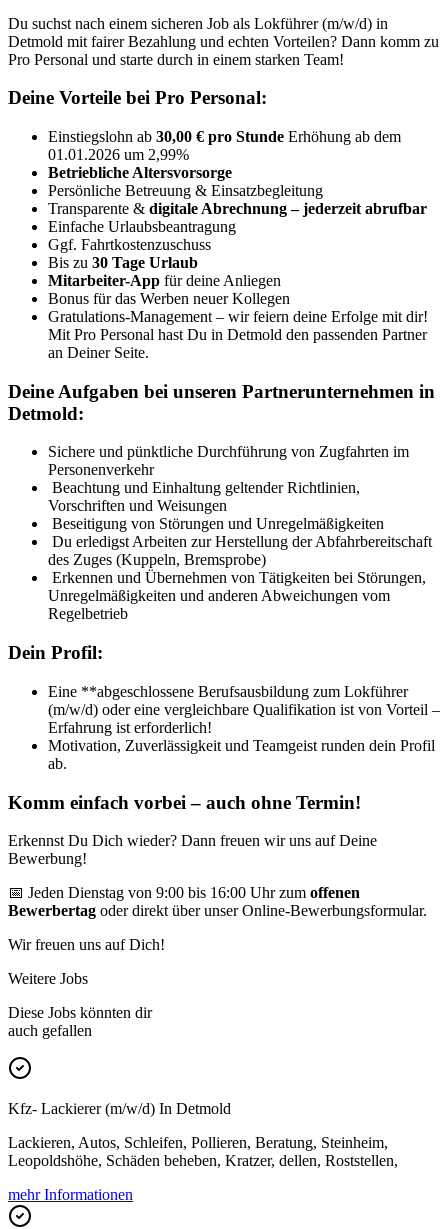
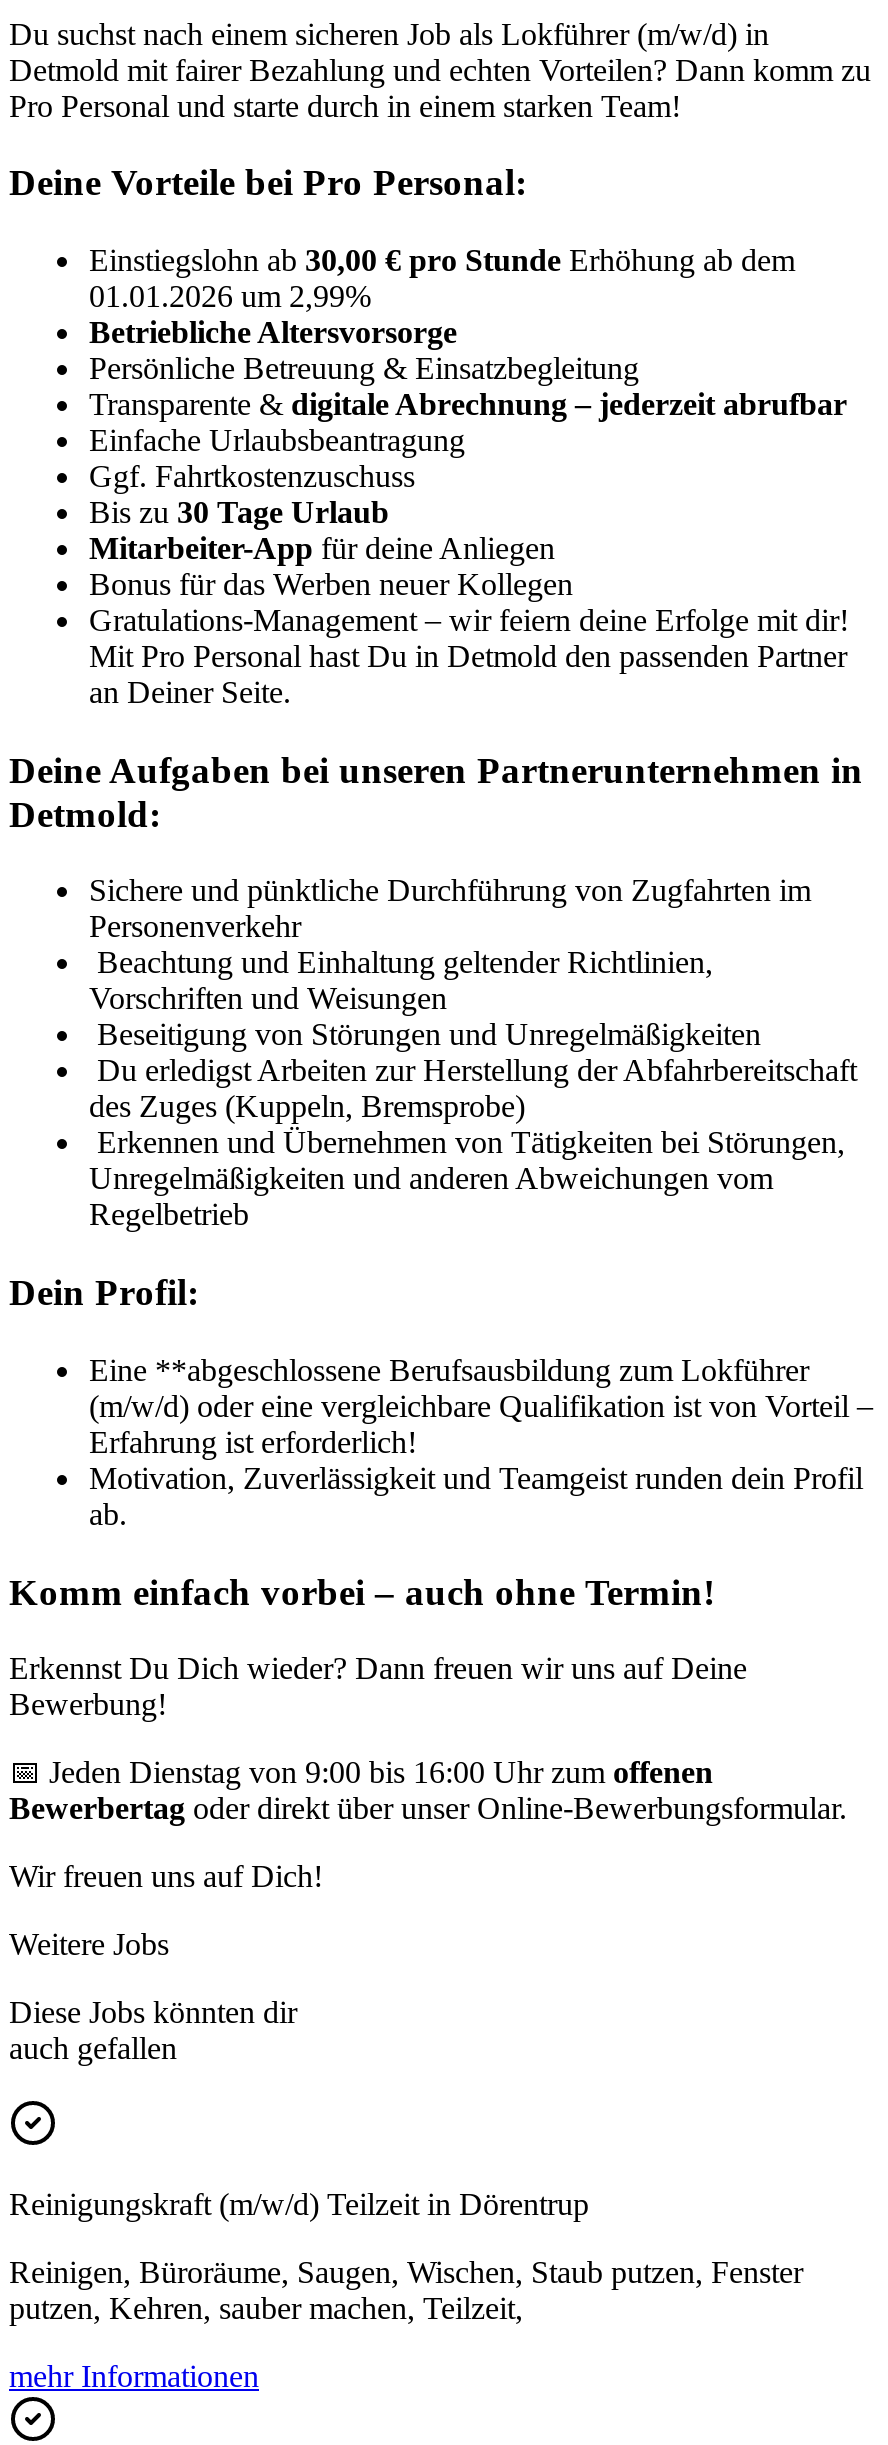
[8,1100,231,1117] Kfz- Lackierer (m/w/d) In Detmold -> [9,2187,589,2221] Reinigungskraft (m/w/d) Teilzeit in Dörentrup
[8,1134,398,1169] Lackieren, Autos, Schleifen, Pollieren, Beratung, Steinheim, | Leopoldshöhe, Schäden beheben, Kratzer, dellen, Roststellen, -> [9,2255,803,2325] Reinigen, Büroräume, Saugen, Wischen, Staub putzen, Fenster | putzen, Kehren, sauber machen, Teilzeit,

